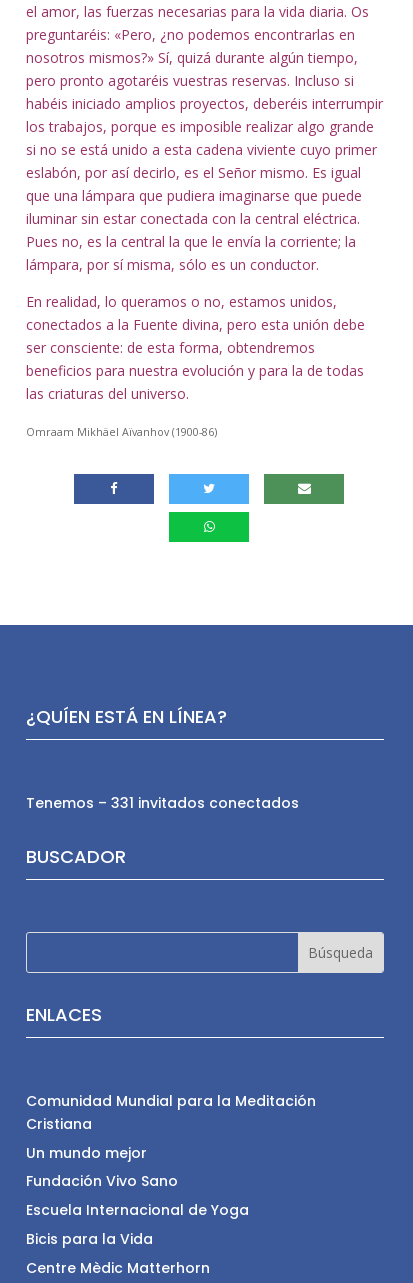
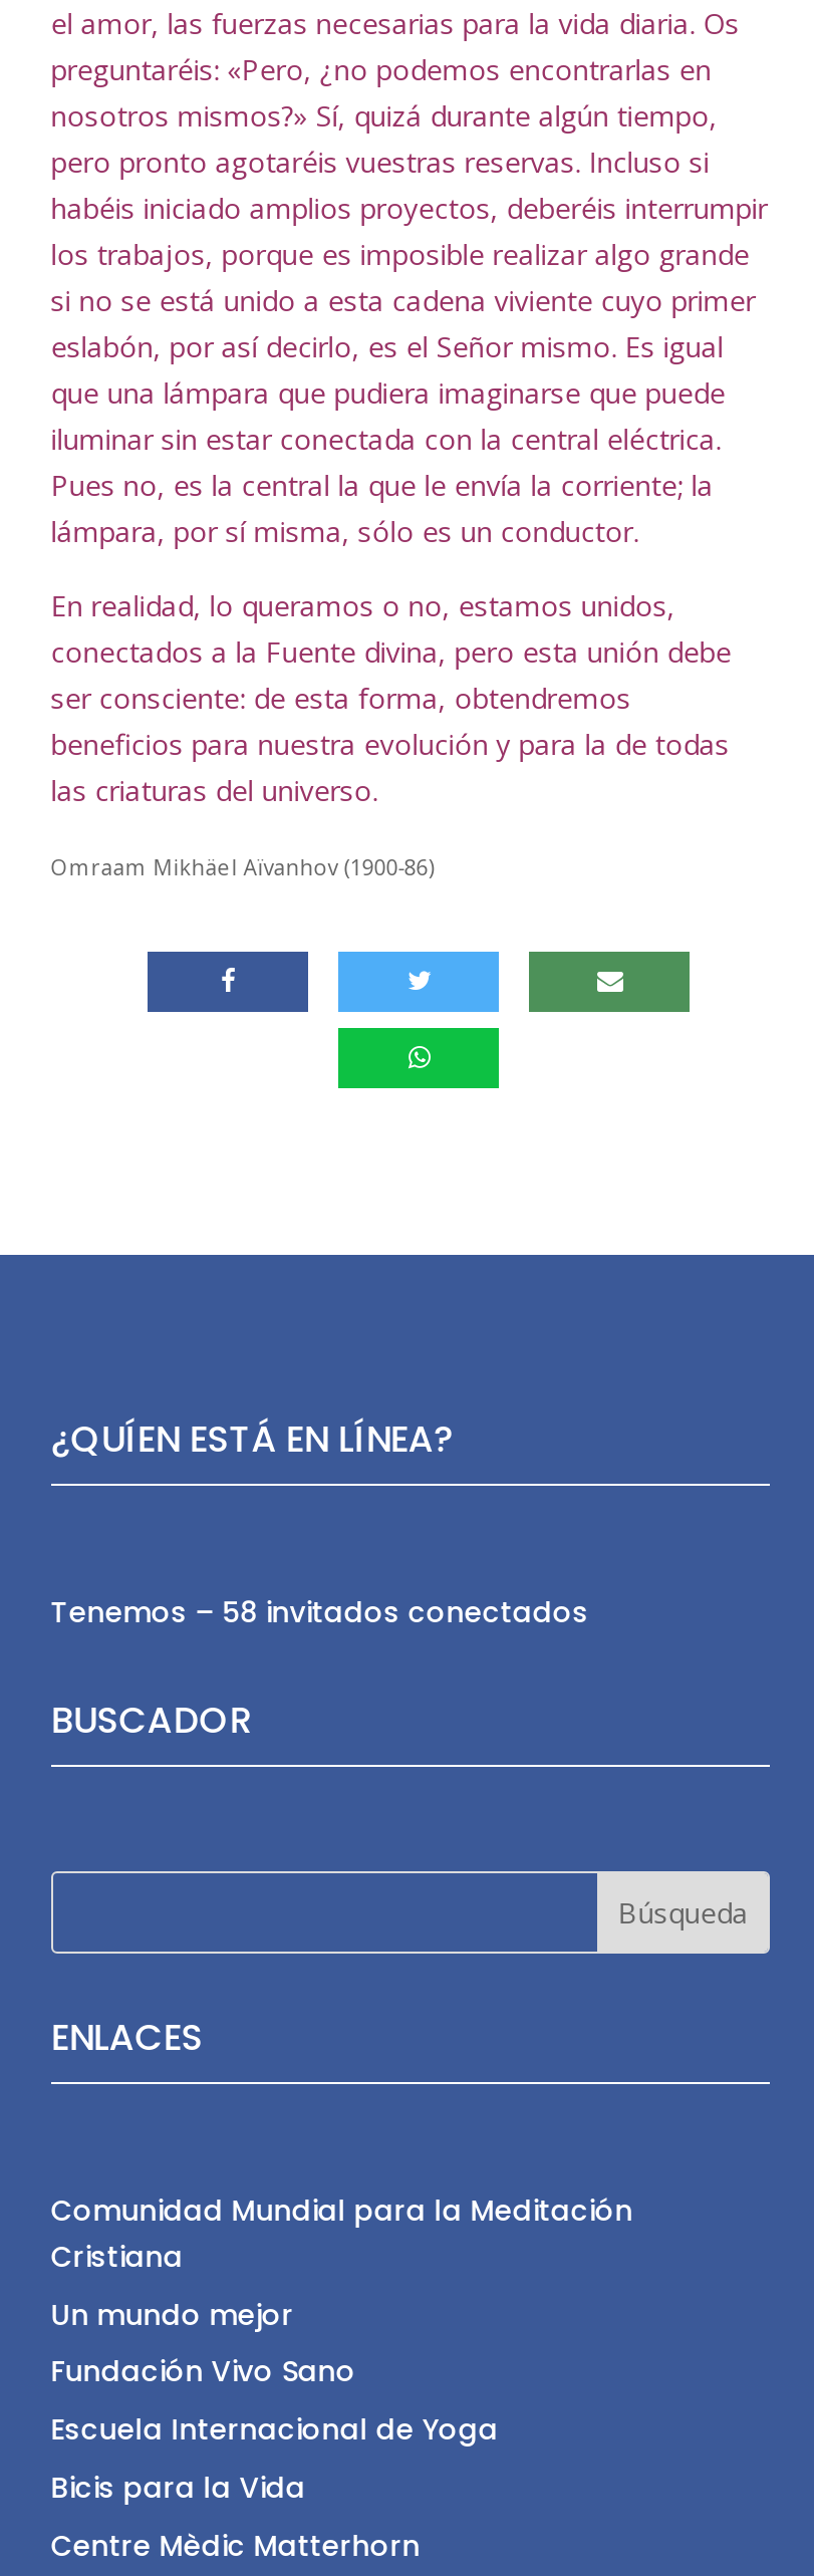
[26,793,299,813] Tenemos – 331 invitados conectados -> [51,1592,589,1632] Tenemos – 58 invitados conectados

